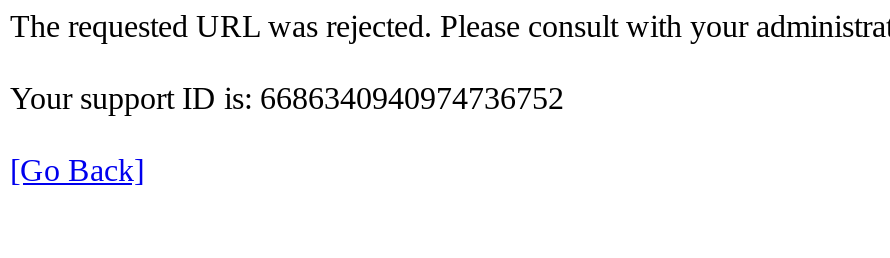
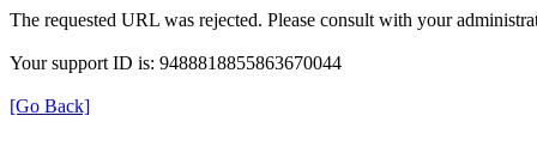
[10,81,564,115] Your support ID is: 6686340940974736752 -> [10,53,342,73] Your support ID is: 9488818855863670044

